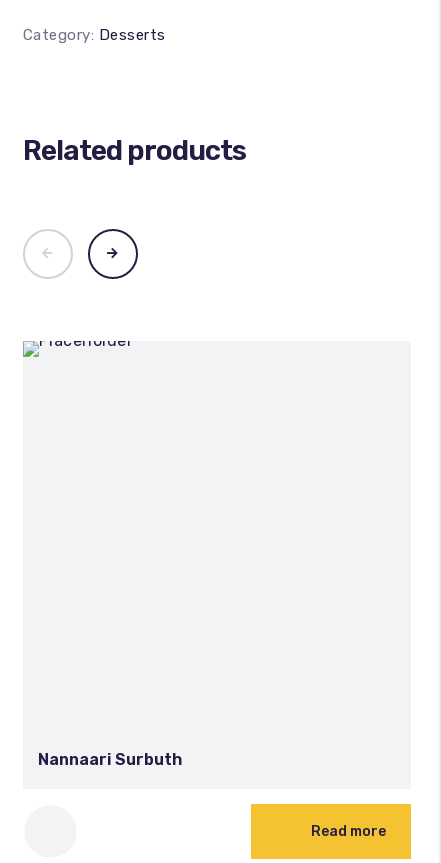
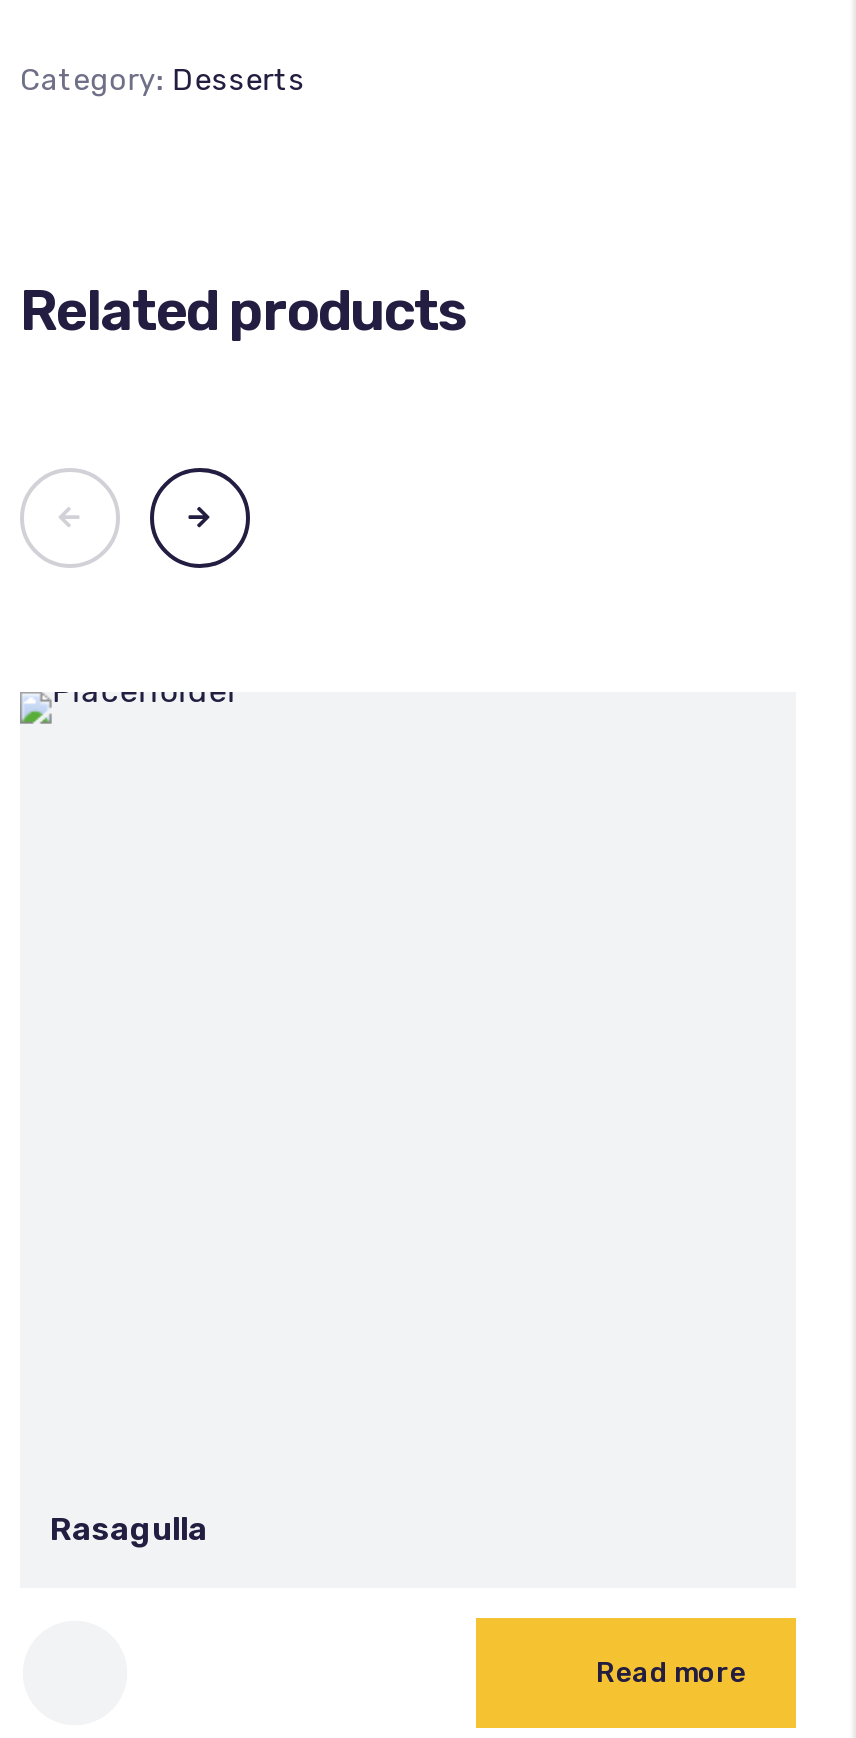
[38,749,182,768] Nannaari Surbuth -> [50,1509,208,1547] Rasagulla

